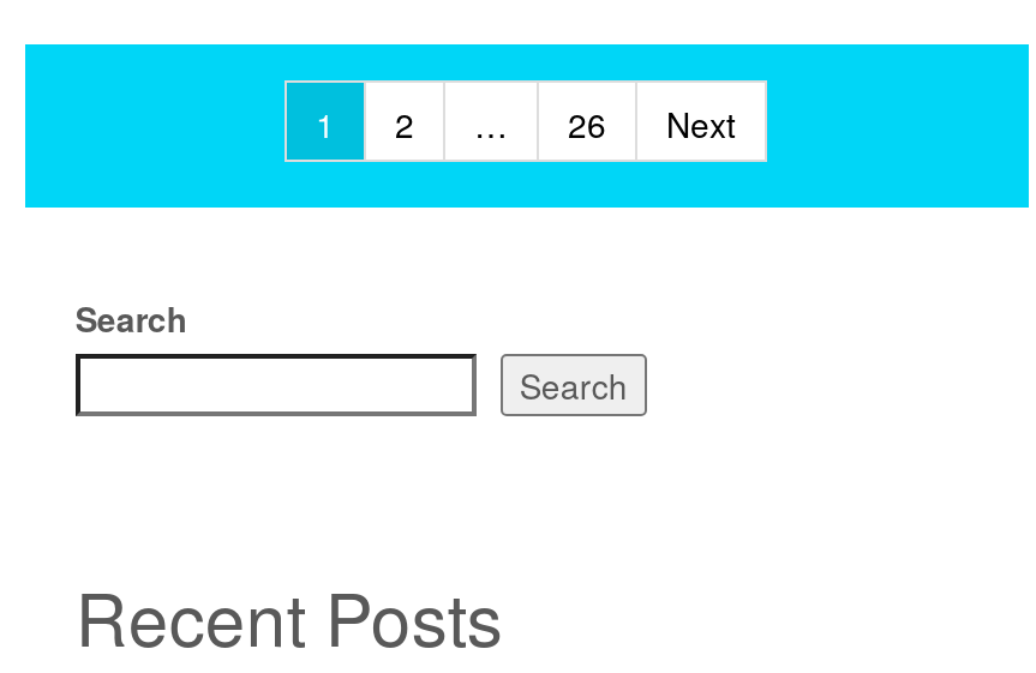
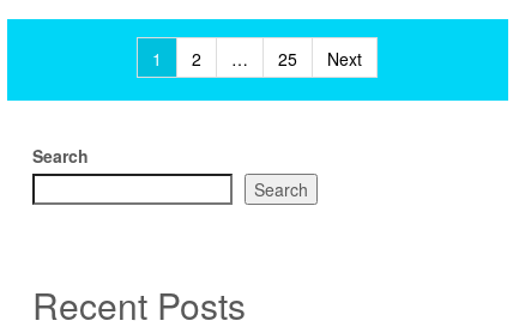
[568,100,606,148] 26 -> [278,47,297,71] 25

